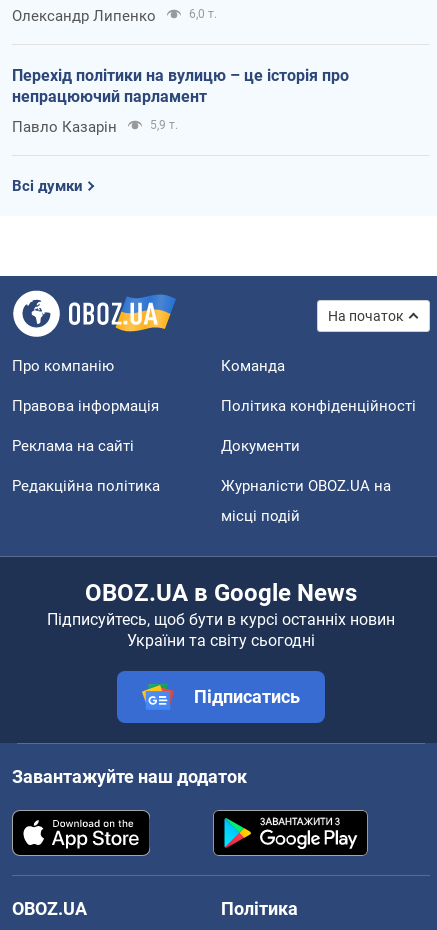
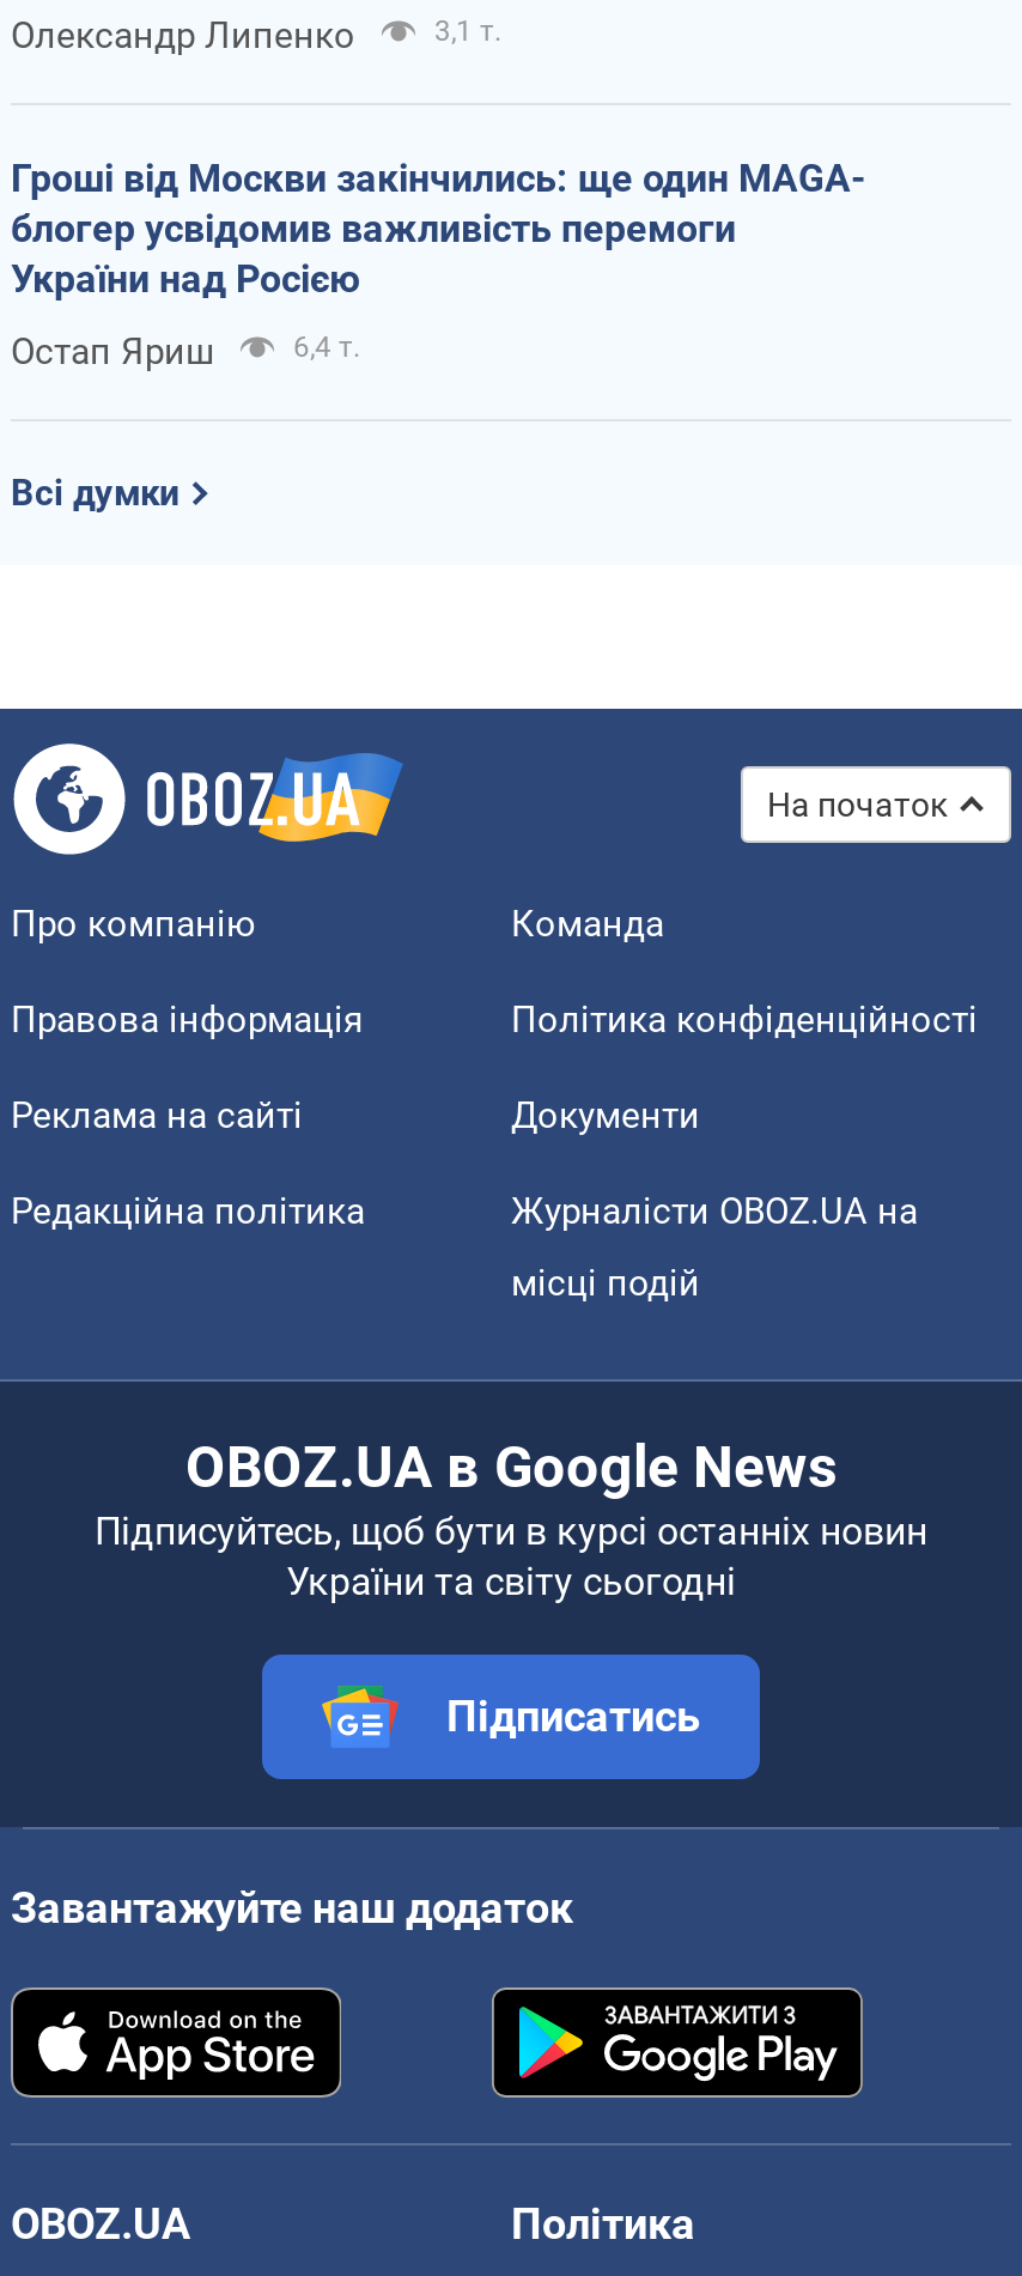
[189,7,217,21] 6,0 т. -> [434,14,501,47] 3,1 т.
[12,66,349,106] Перехід політики на вулицю – це історія про | непрацюючий парламент -> [11,155,865,301] Гроші від Москви закінчились: ще один MAGA- | блогер усвідомив важливість перемоги | України над Росією
[12,118,178,136] Павло Казарін | 5,9 т. -> [11,330,360,373] Остап Яриш | 6,4 т.

